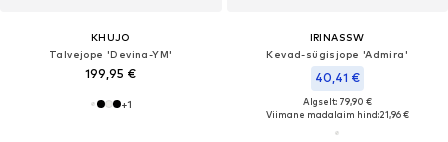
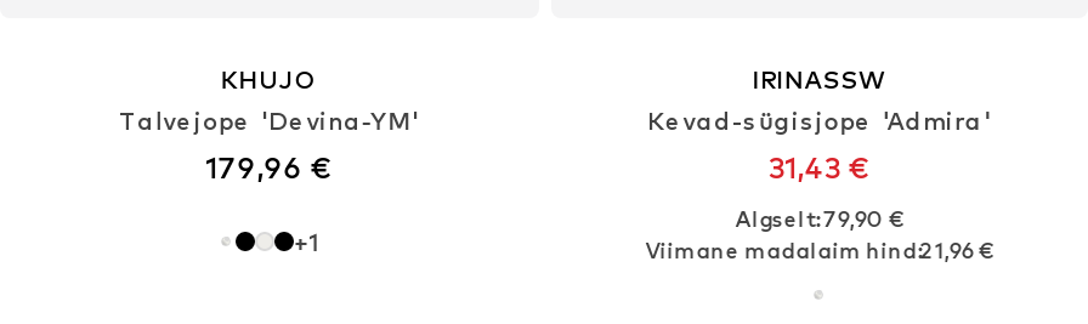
[85,66,136,81] 199,95 € -> [206,150,332,186] 179,96 €
[315,70,360,85] 40,41 € -> [768,150,870,186] 31,43 €

